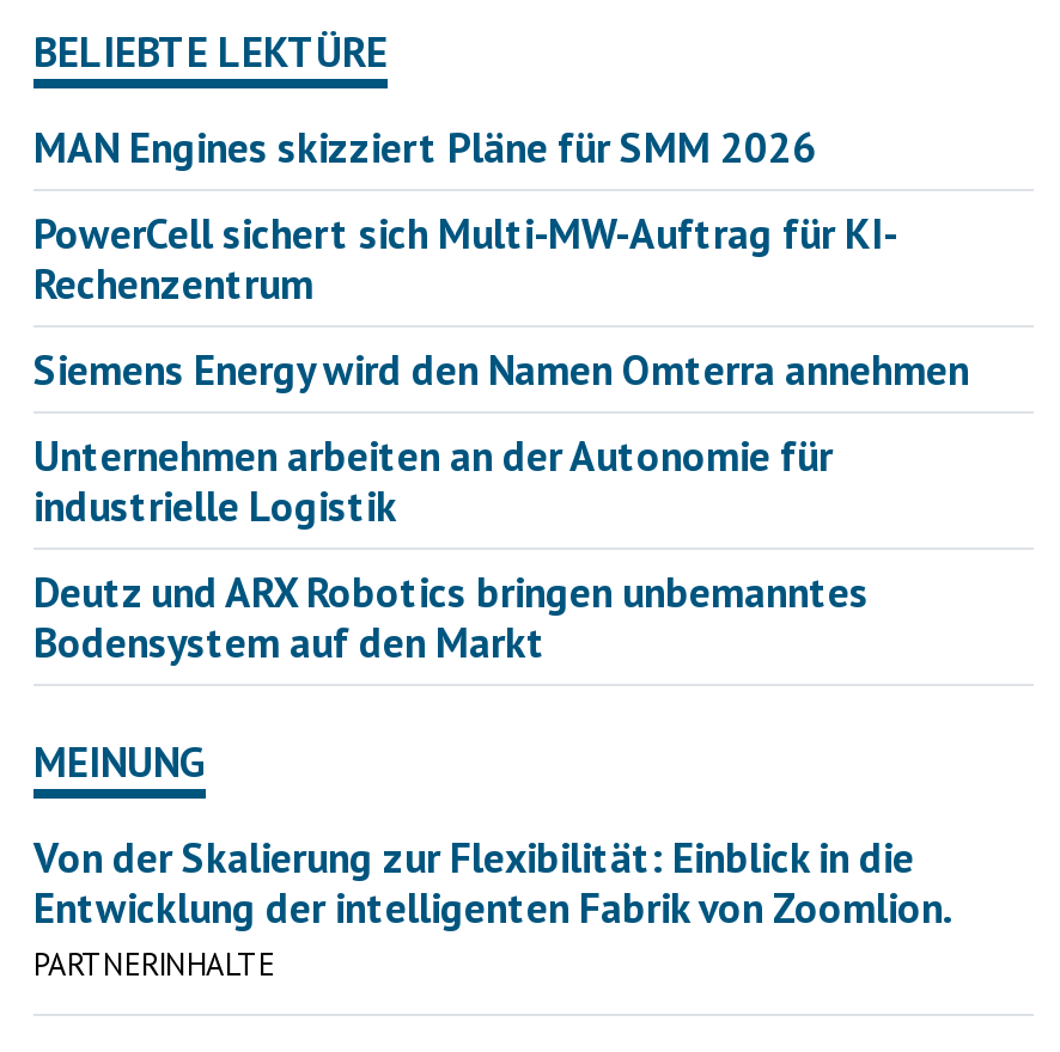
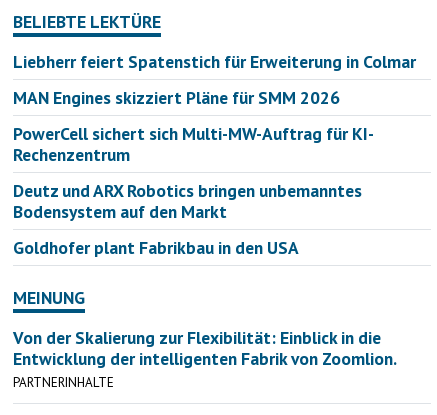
none -> [13,50,416,73] Liebherr feiert Spatenstich für Erweiterung in Colmar
moved [33,119,897,310] -> [13,86,374,166]: MAN Engines skizziert Pläne für SMM 2026 | PowerCell sichert sich Multi-MW-Auftrag für KI- | Rechenzentrum
[33,341,969,532] Siemens Energy wird den Namen Omterra annehmen | Unternehmen arbeiten an der Autonomie für | industrielle Logistik -> none
moved [33,563,869,668] -> [13,179,362,223]: Deutz und ARX Robotics bringen unbemanntes | Bodensystem auf den Markt
none -> [13,236,299,259] Goldhofer plant Fabrikbau in den USA

